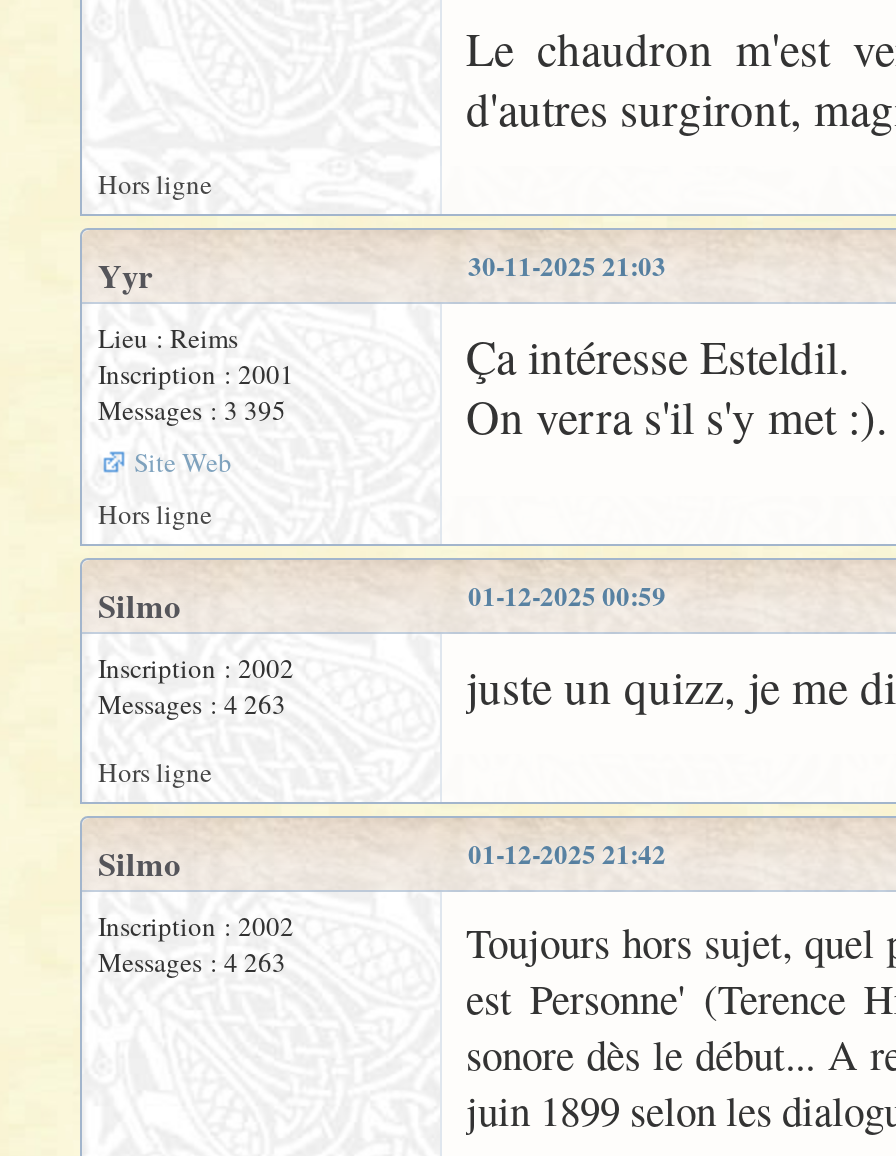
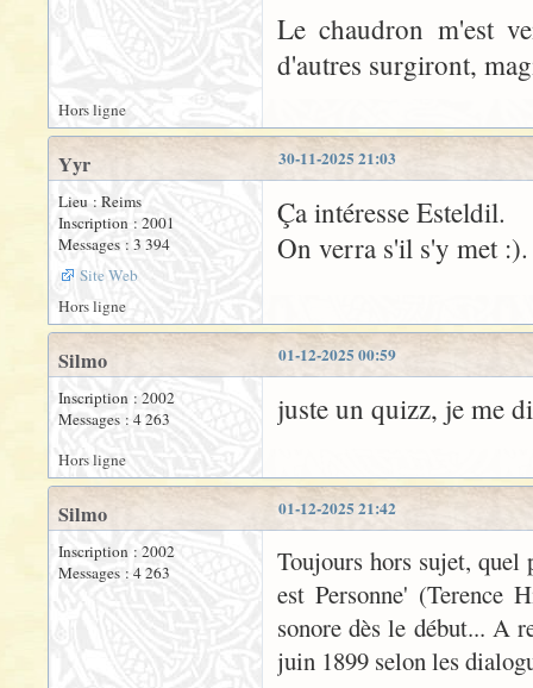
[98,392,286,428] Messages : 3 395 -> [58,233,170,255] Messages : 3 394

